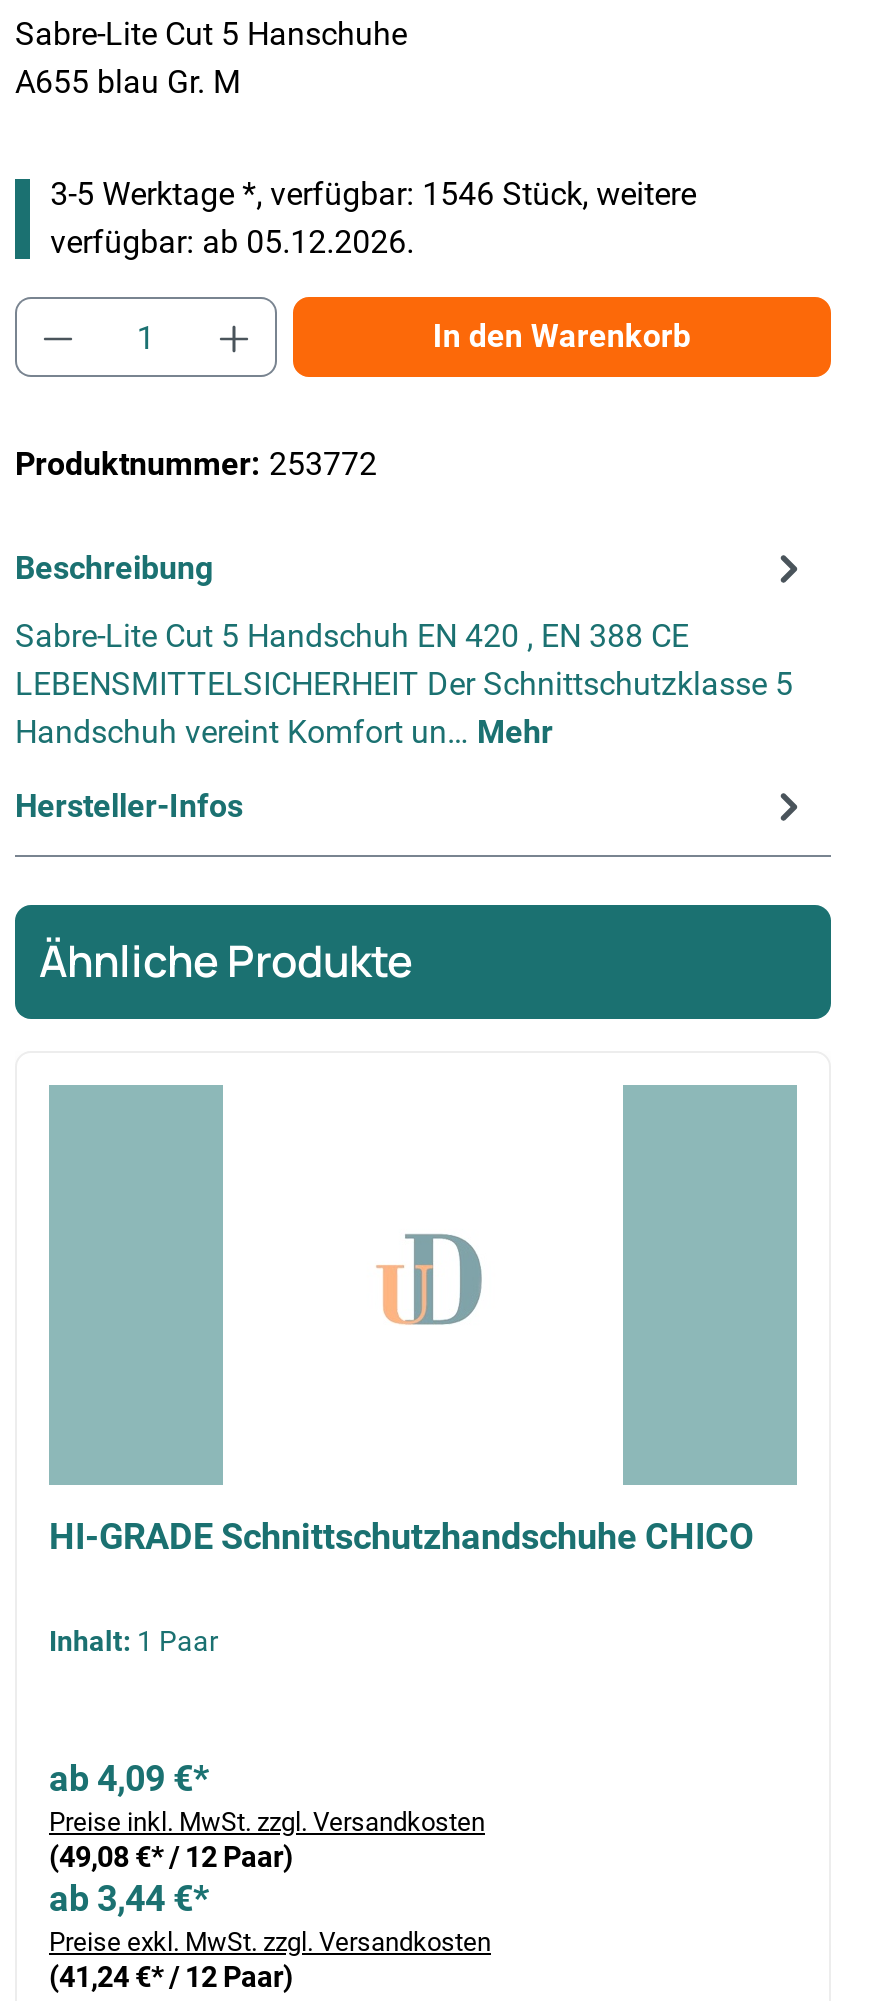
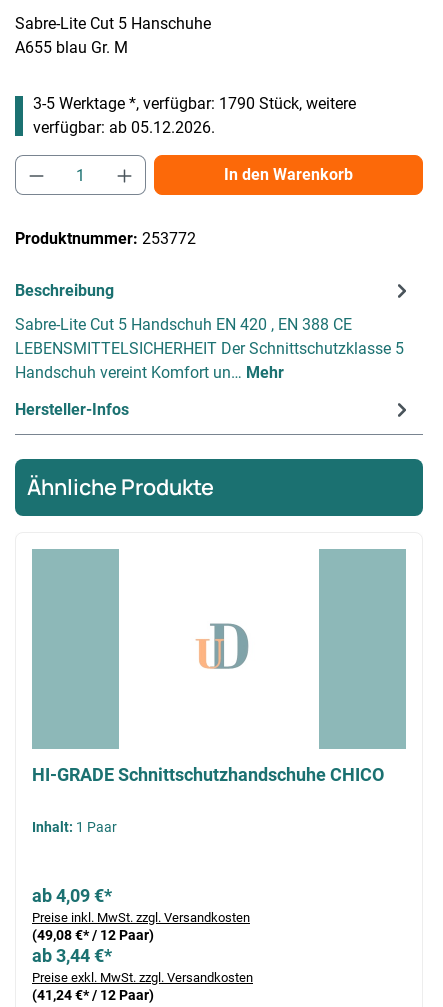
[50,175,696,213] 3-5 Werktage *, verfügbar: 1546 Stück, weitere -> [33,94,356,113] 3-5 Werktage *, verfügbar: 1790 Stück, weitere

